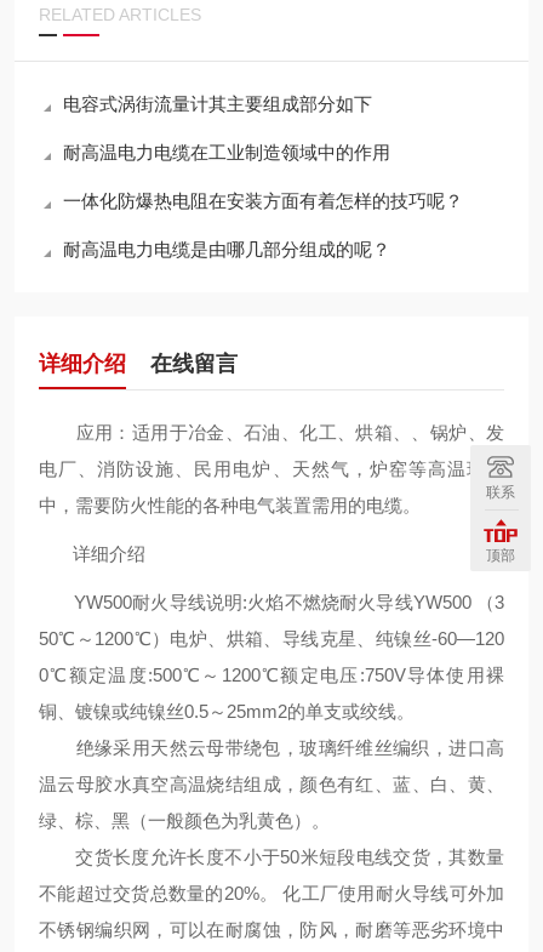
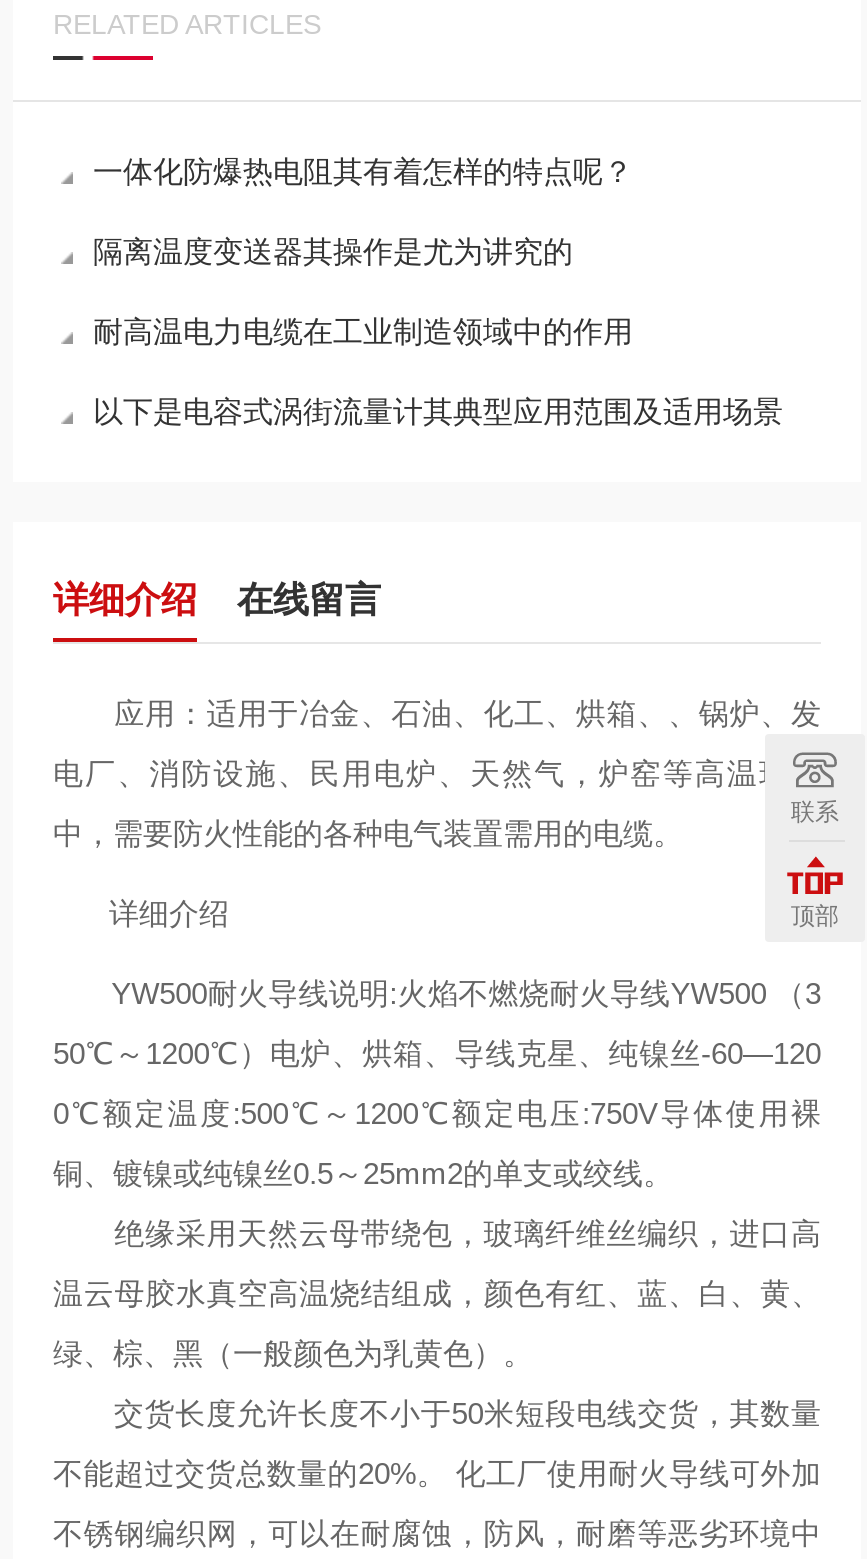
[63,93,372,114] 电容式涡街流量计其主要组成部分如下 -> [93,154,633,268] 一体化防爆热电阻其有着怎样的特点呢？ | 隔离温度变送器其操作是尤为讲究的
moved [63,142,390,163] -> [93,314,633,348]: 耐高温电力电缆在工业制造领域中的作用
[63,190,463,260] 一体化防爆热电阻在安装方面有着怎样的技巧呢？ | 耐高温电力电缆是由哪几部分组成的呢？ -> [93,394,783,428] 以下是电容式涡街流量计其典型应用范围及适用场景

